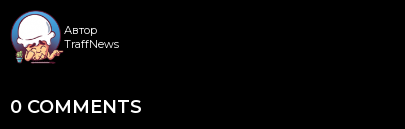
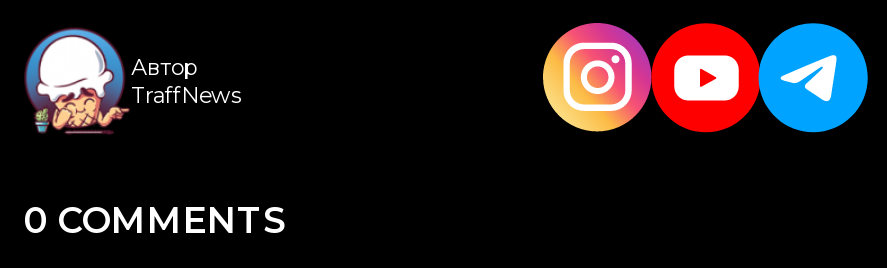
none -> [541,20,871,134] [image]

